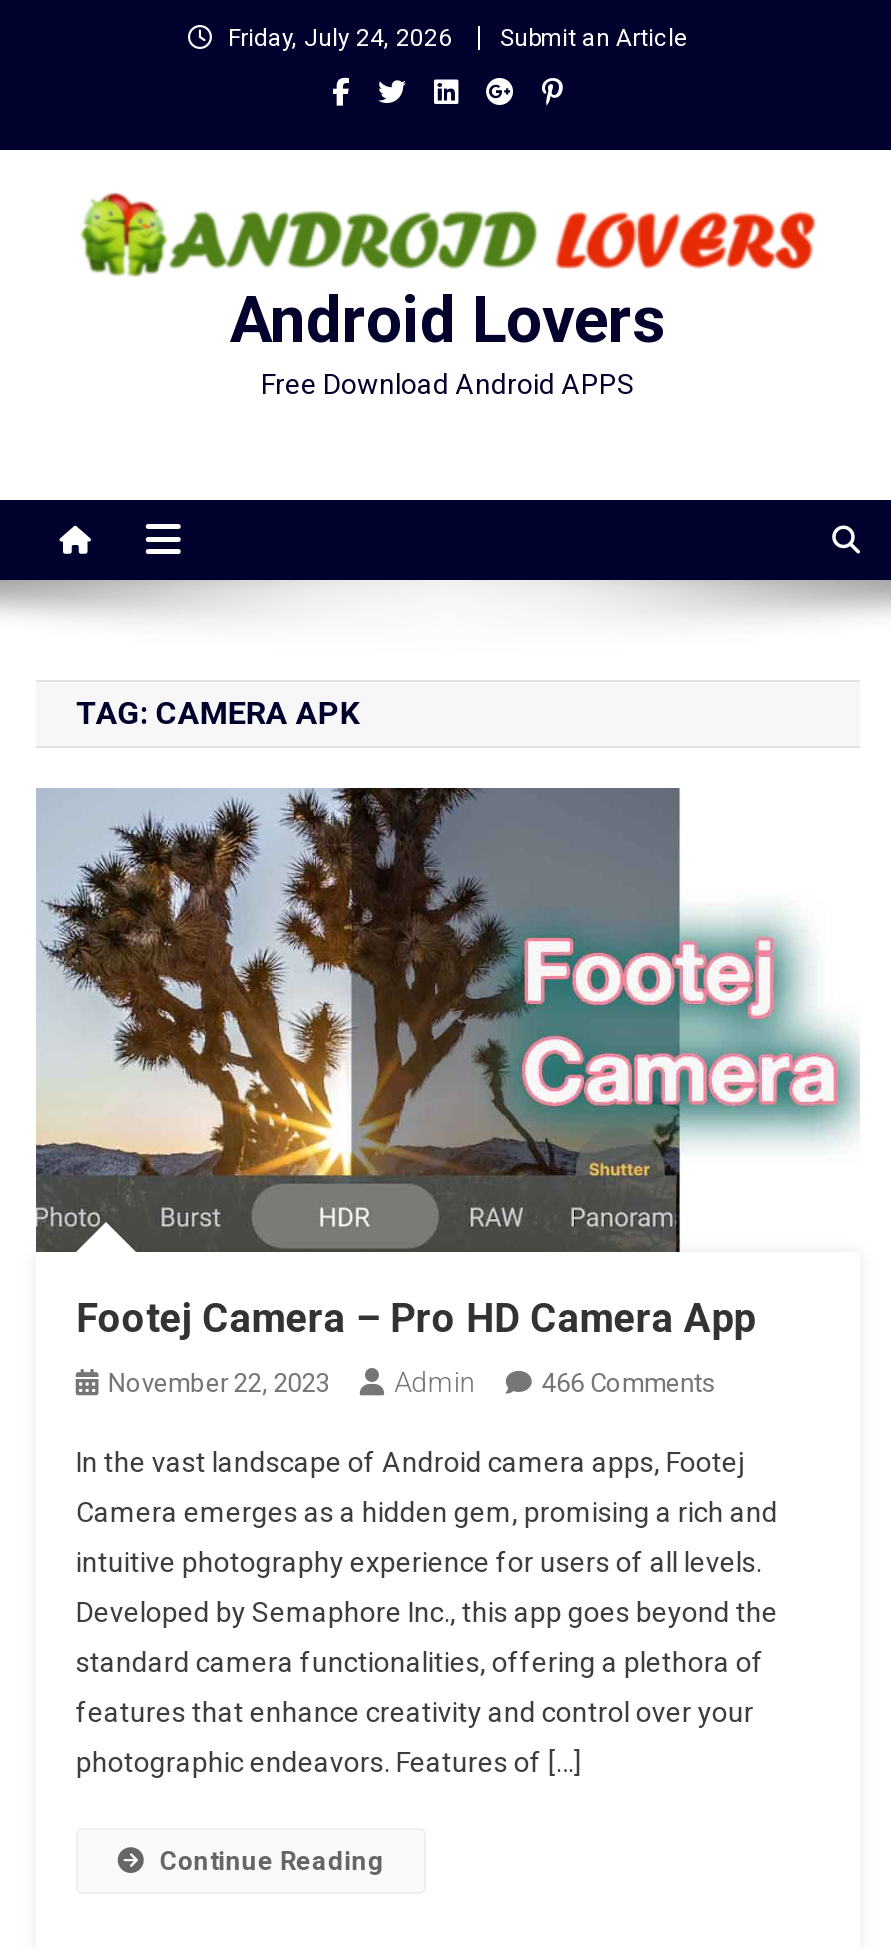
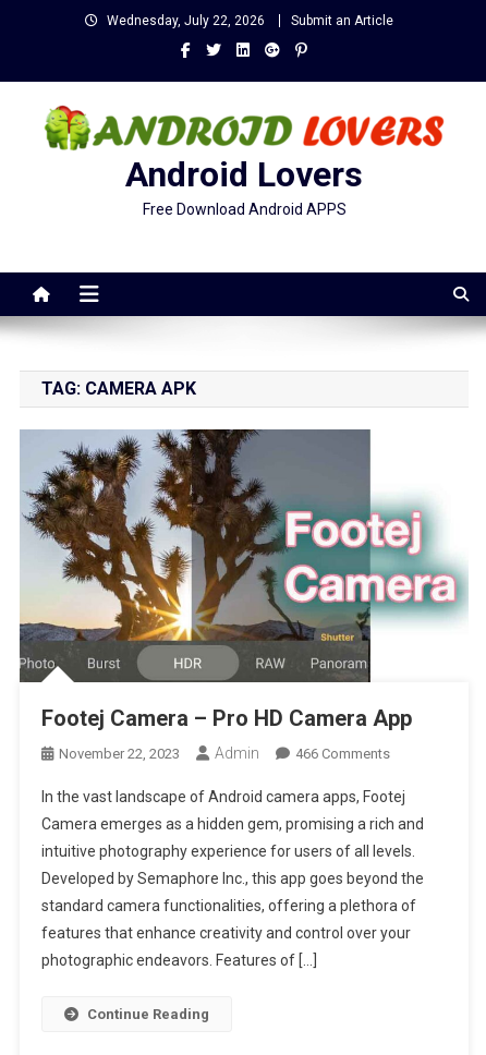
[228,24,452,52] Friday, July 24, 2026 -> [106,13,264,28] Wednesday, July 22, 2026

